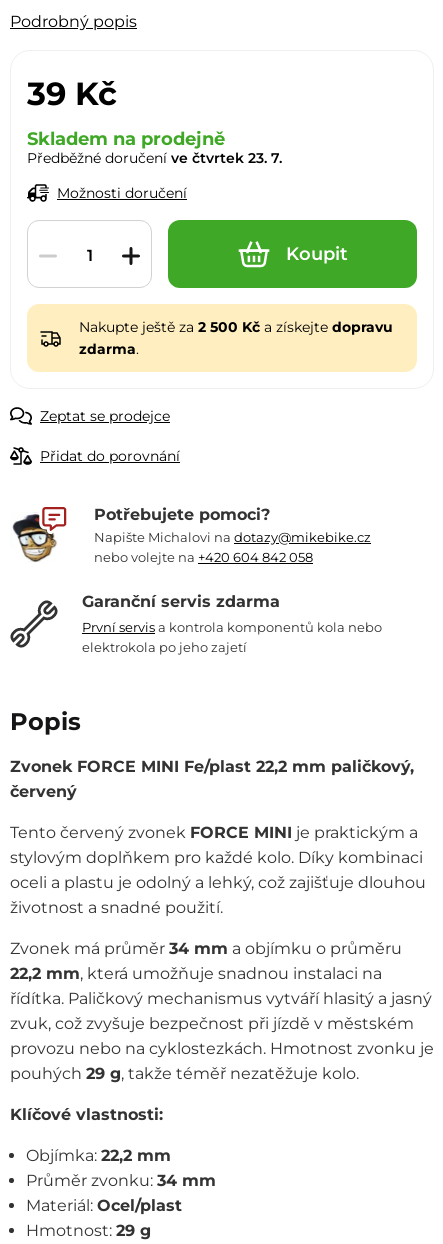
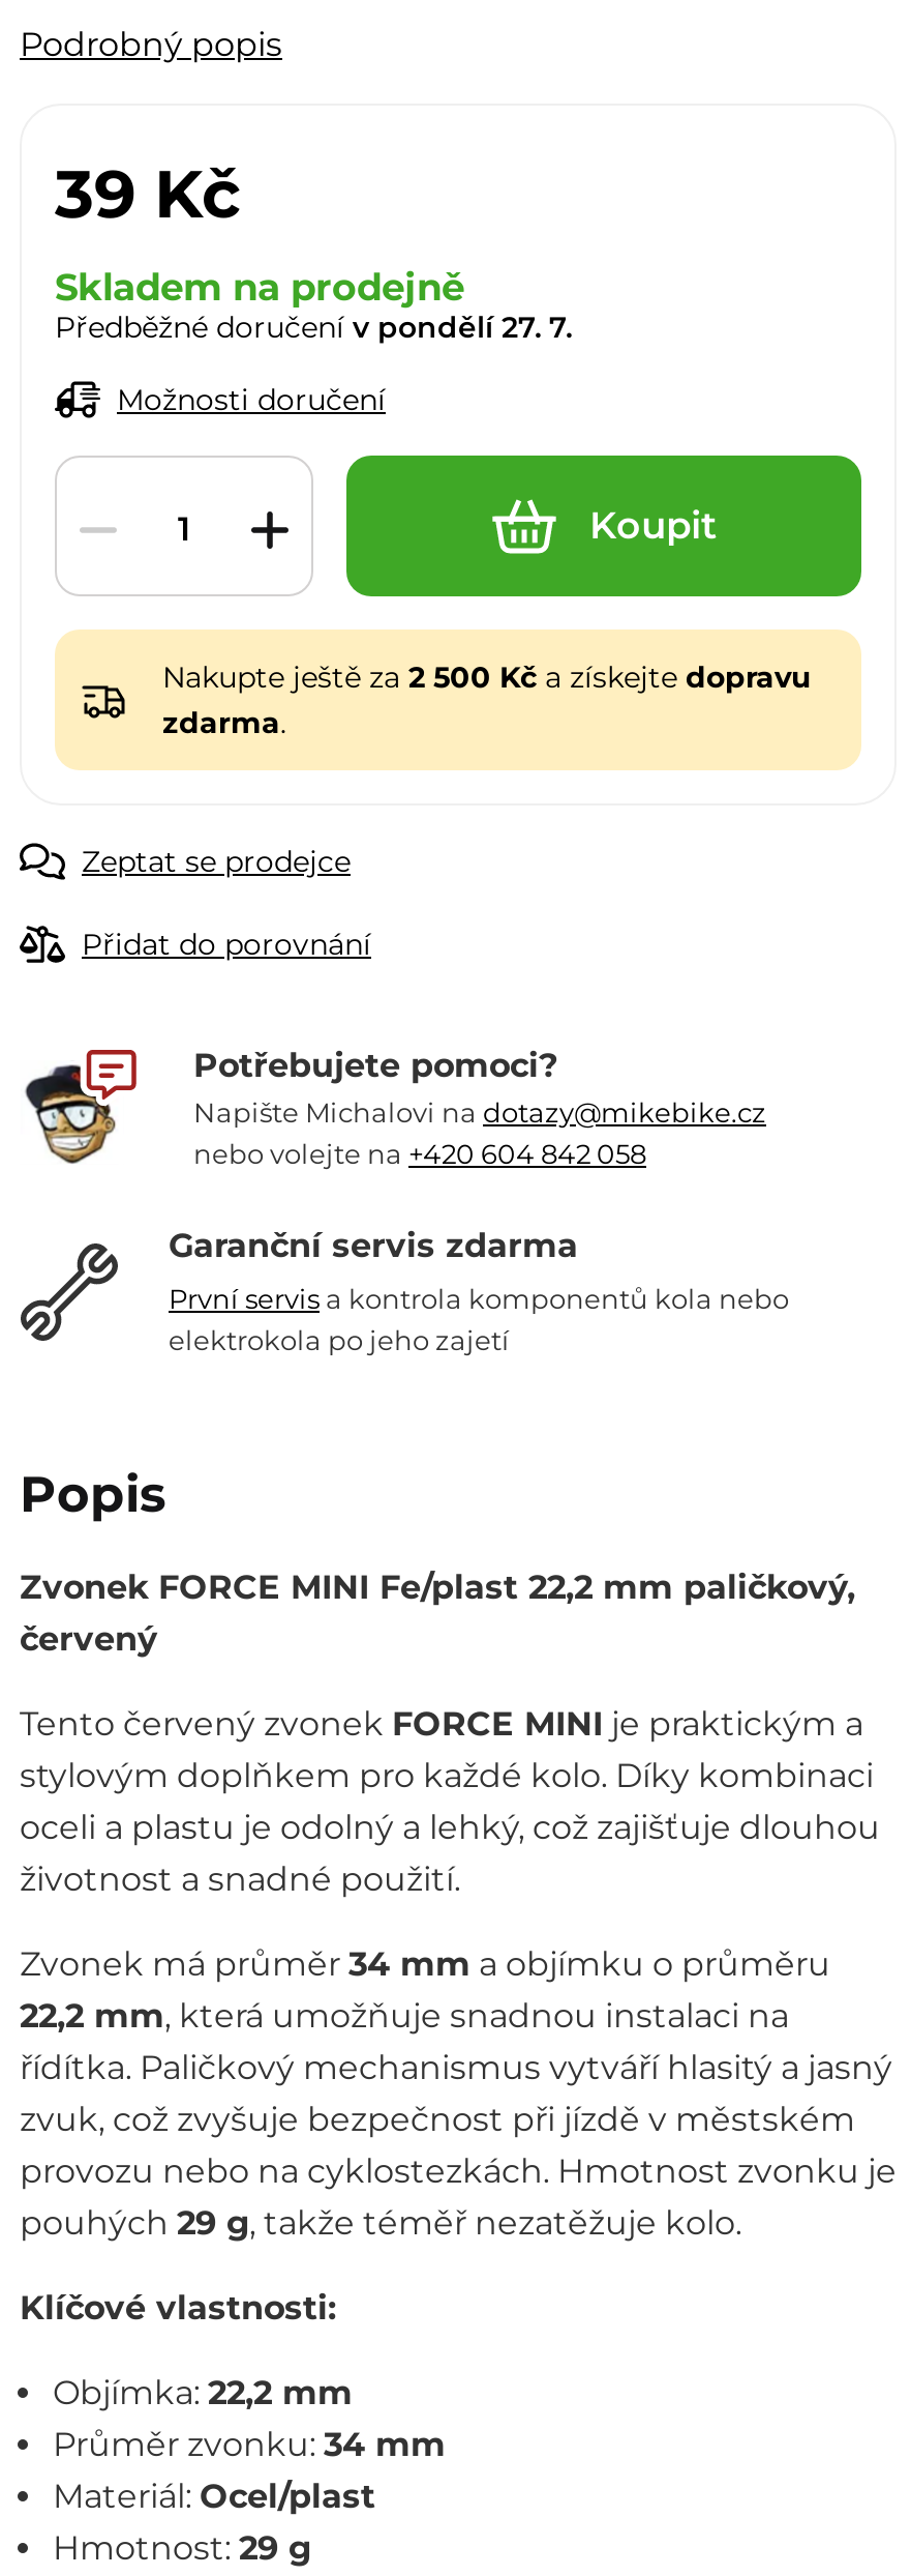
[27,149,282,167] Předběžné doručení ve čtvrtek 23. 7. -> [55,309,572,346] Předběžné doručení v pondělí 27. 7.

